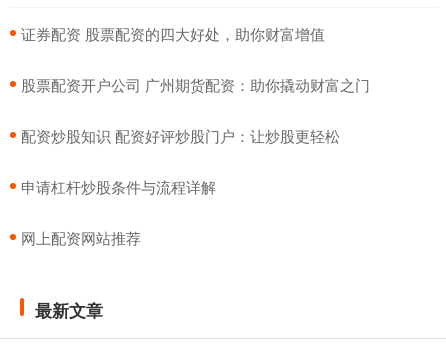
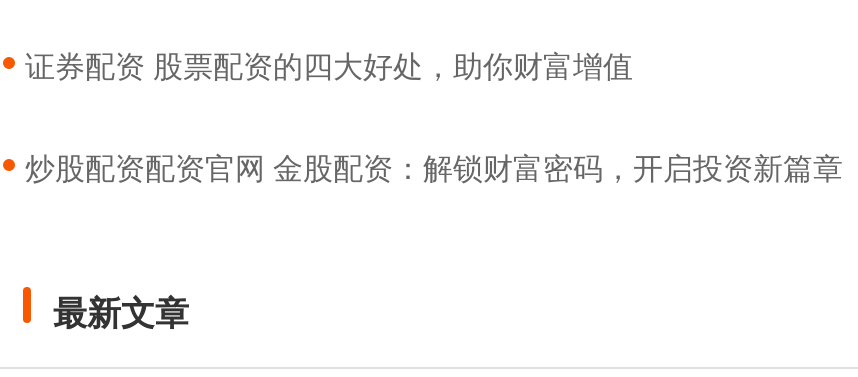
[21,74,370,248] 股票配资开户公司 广州期货配资：助你撬动财富之门 | 配资炒股知识 配资好评炒股门户：让炒股更轻松 | 申请杠杆炒股条件与流程详解 | 网上配资网站推荐 -> [25,145,843,187] 炒股配资配资官网 金股配资：解锁财富密码，开启投资新篇章

